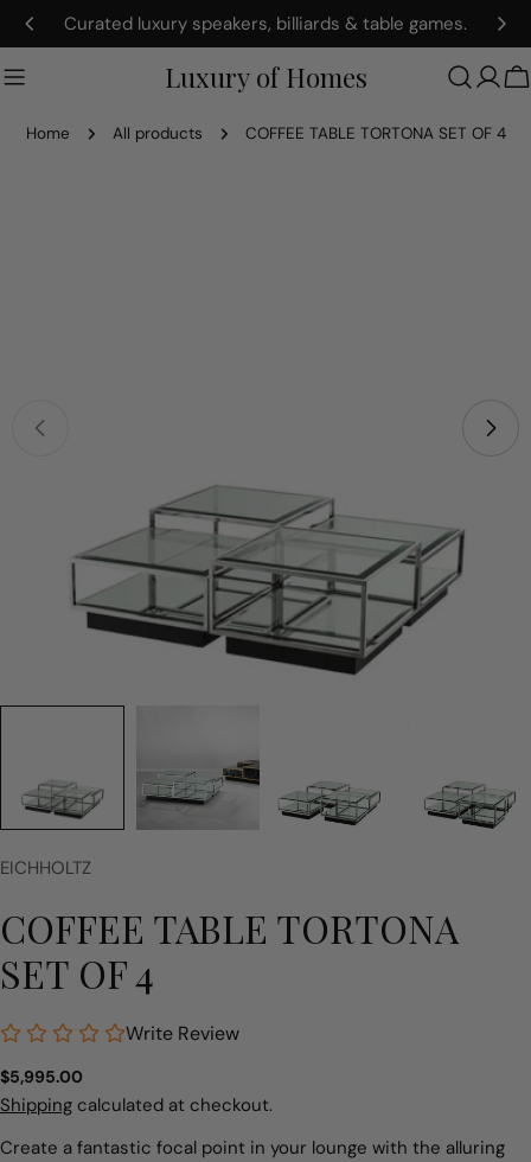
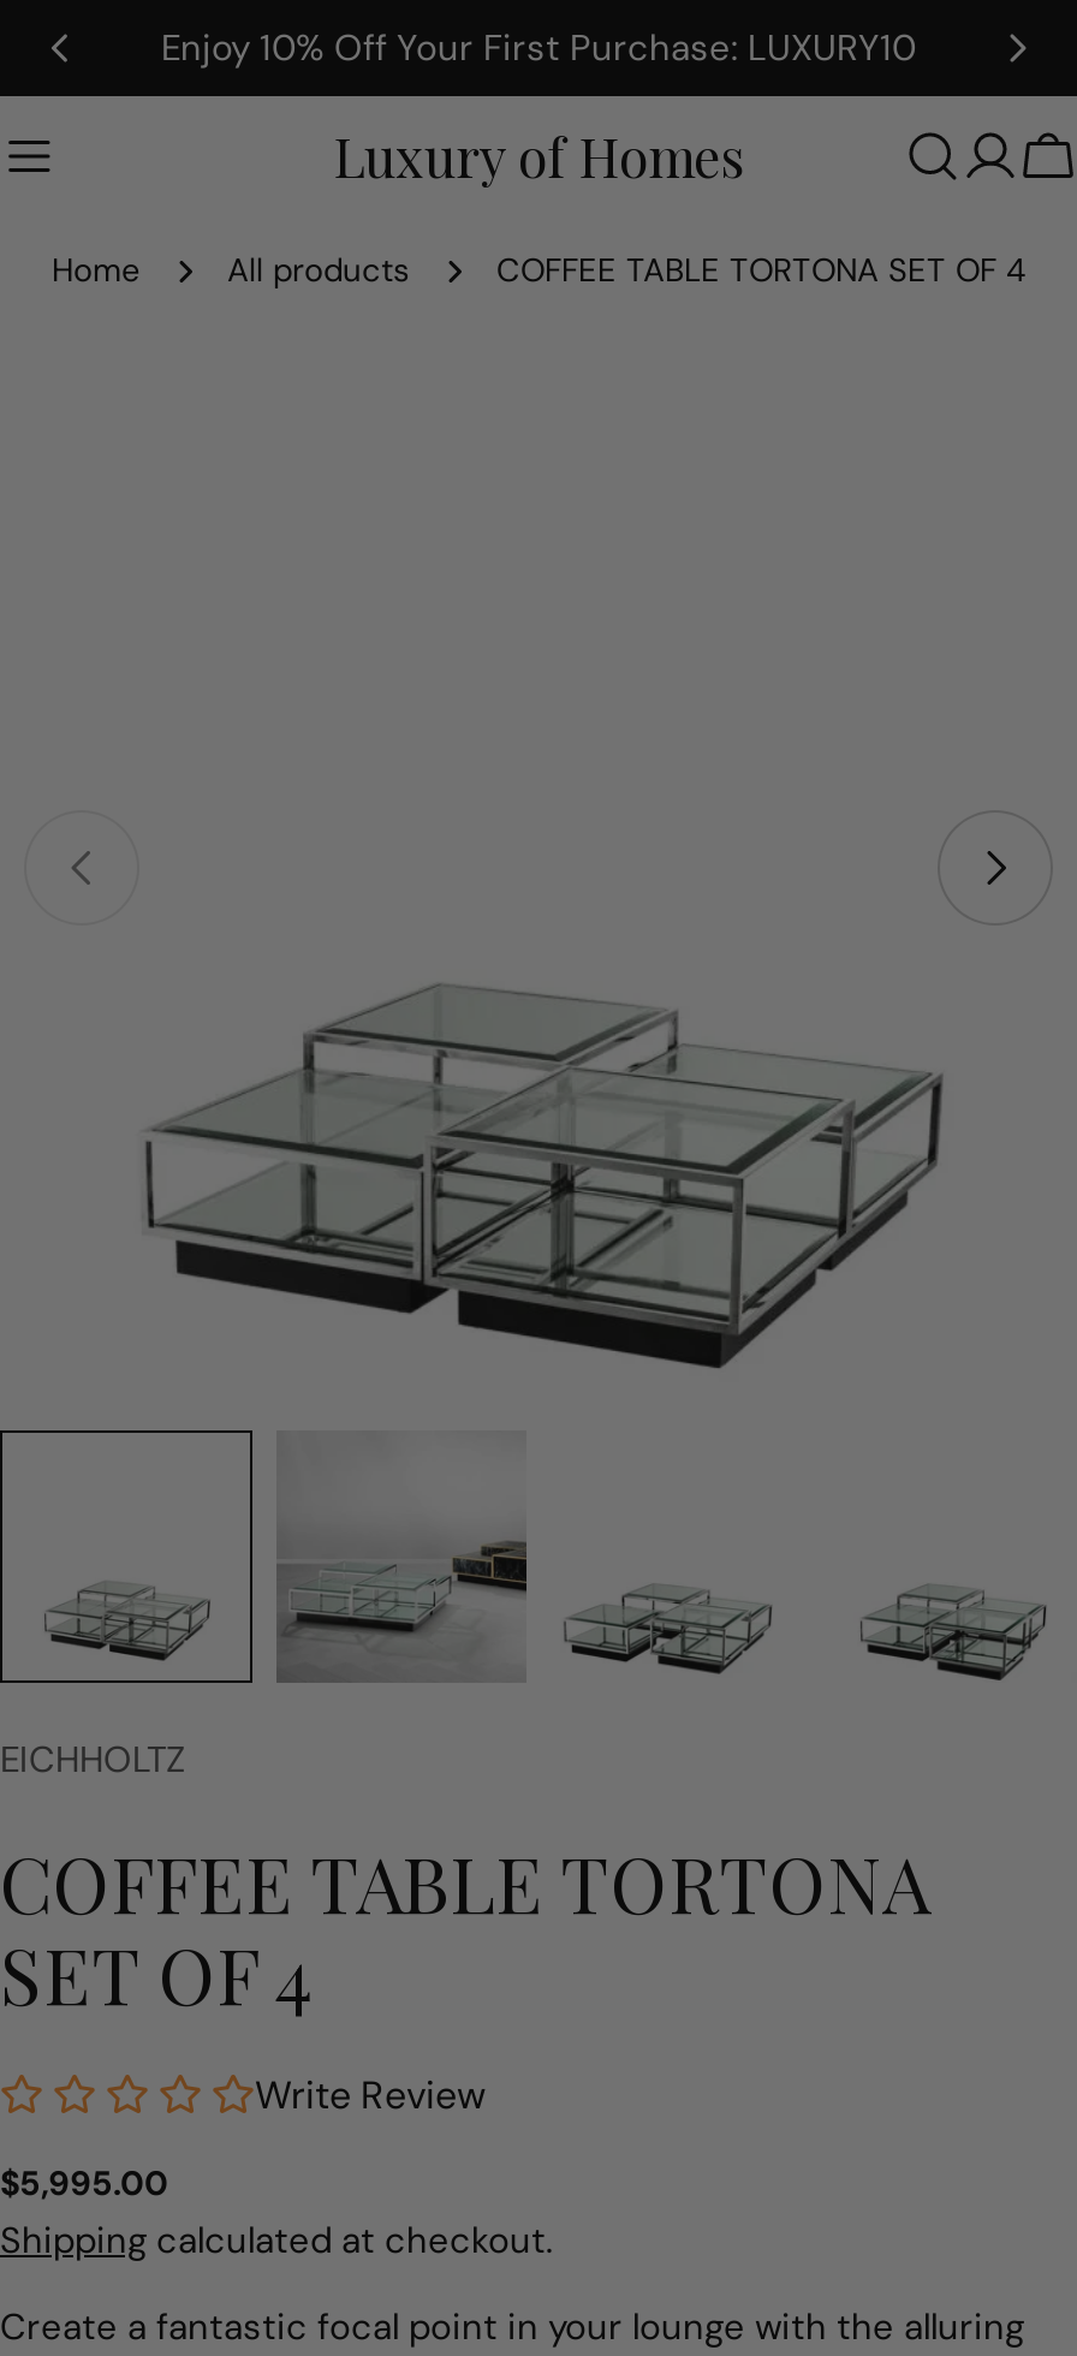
[64,12,467,36] Curated luxury speakers, billiards & table games. -> [161,24,916,72] Enjoy 10% Off Your First Purchase: LUXURY10

